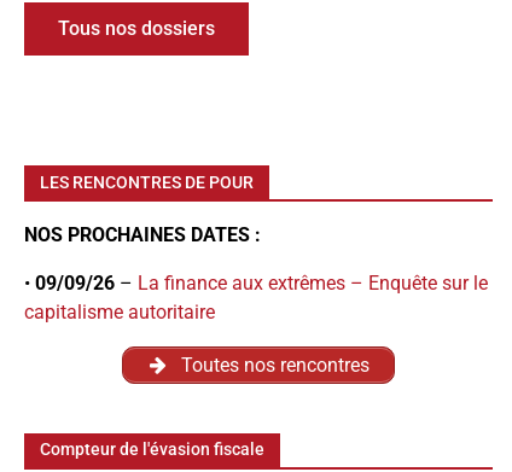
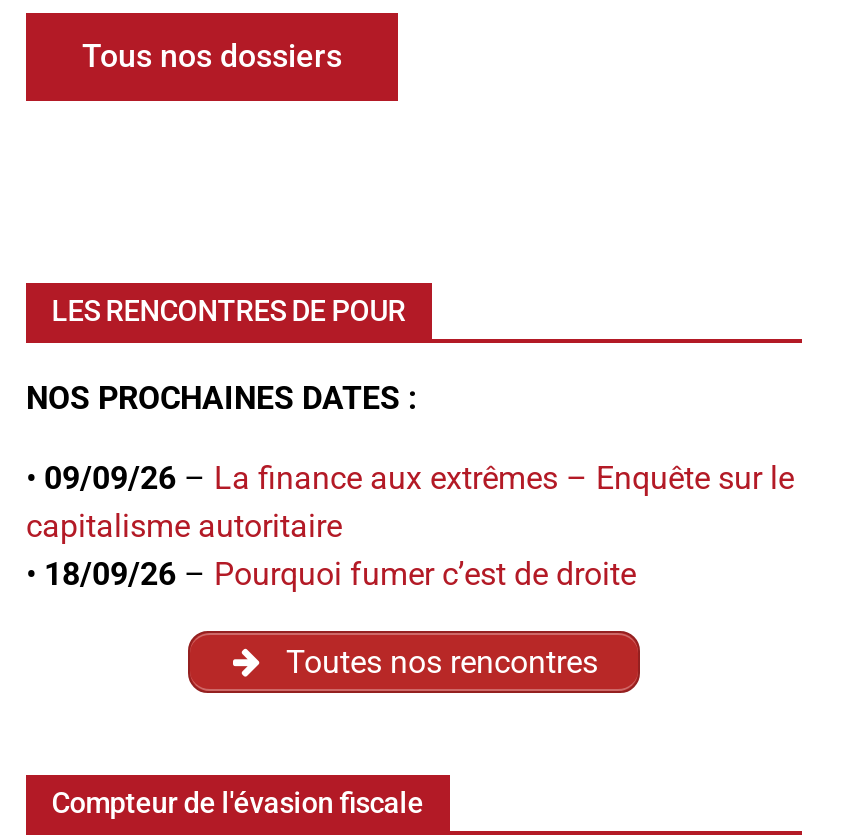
none -> [26,555,636,593] • 18/09/26 – Pourquoi fumer c’est de droite

